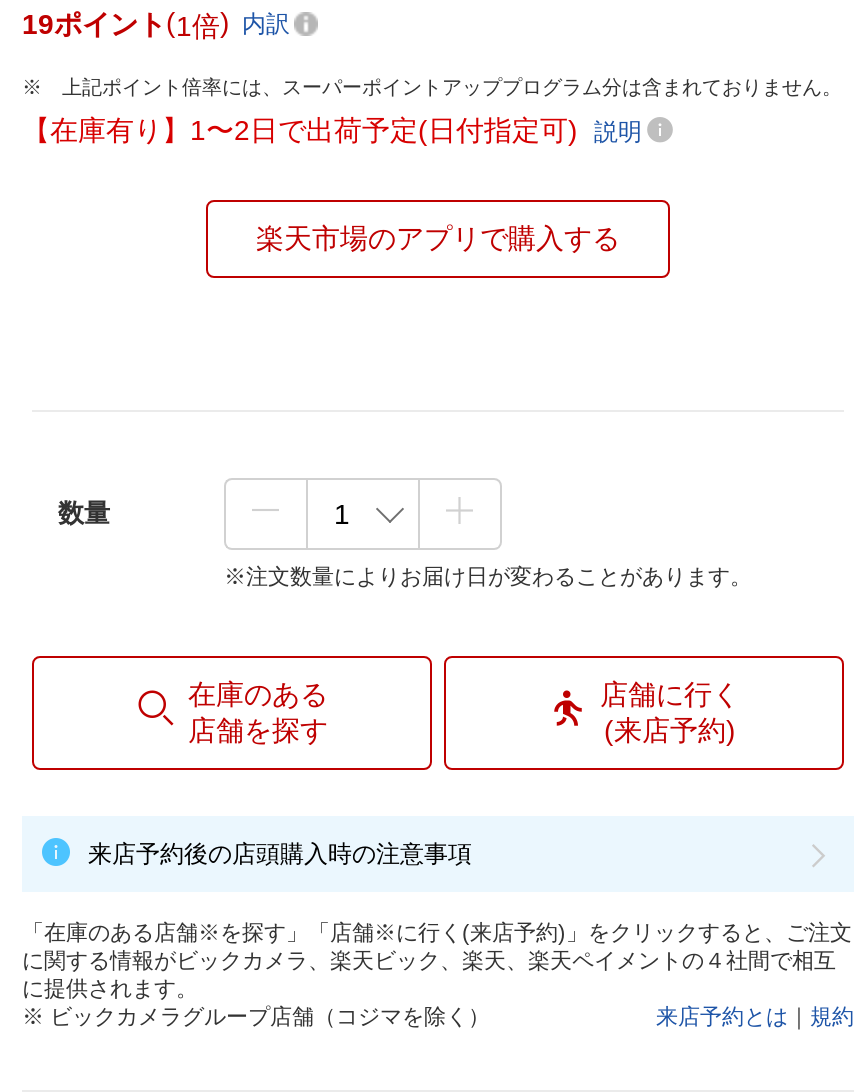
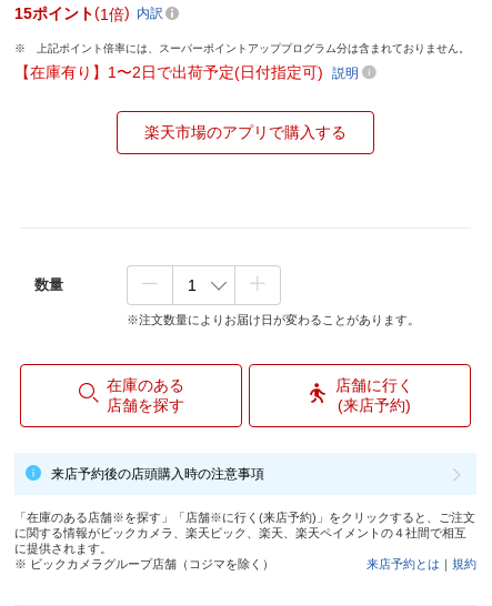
[22,8,290,41] 19ポイント 1倍 内訳 -> [14,5,163,23] 15ポイント 1倍 内訳

